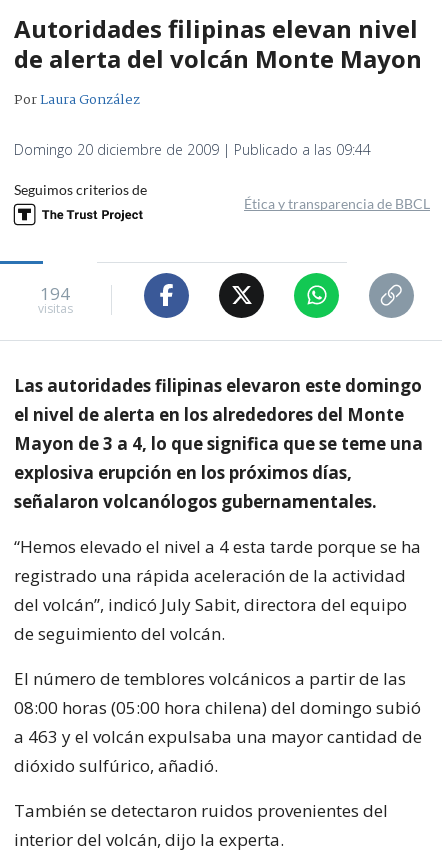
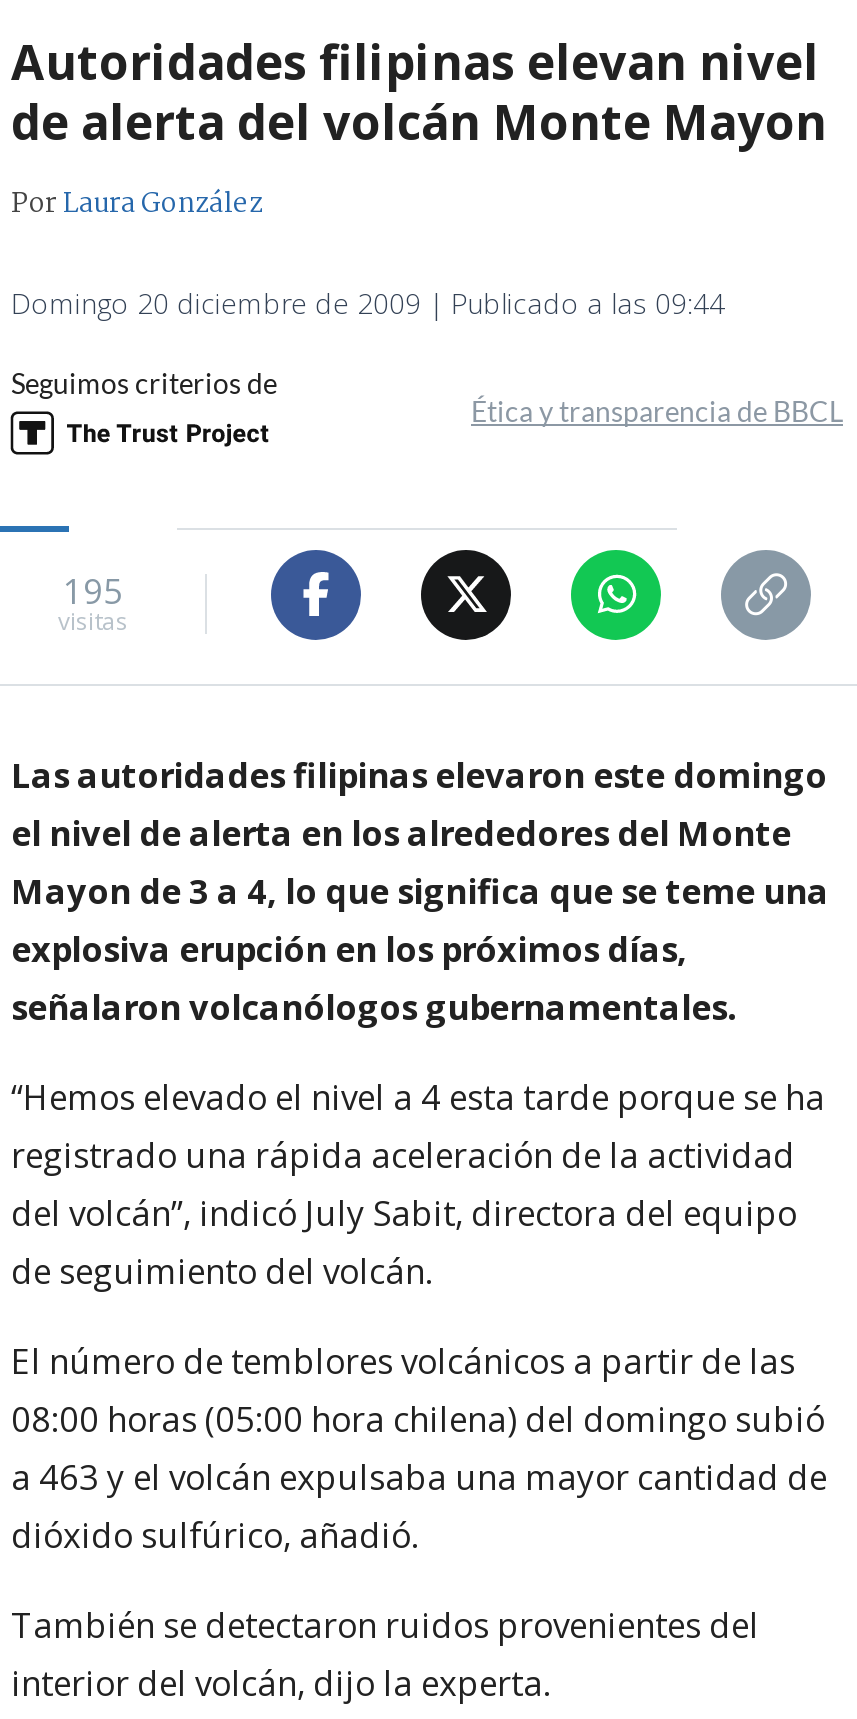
[40,282,70,305] 194 -> [63,569,123,615] 195

